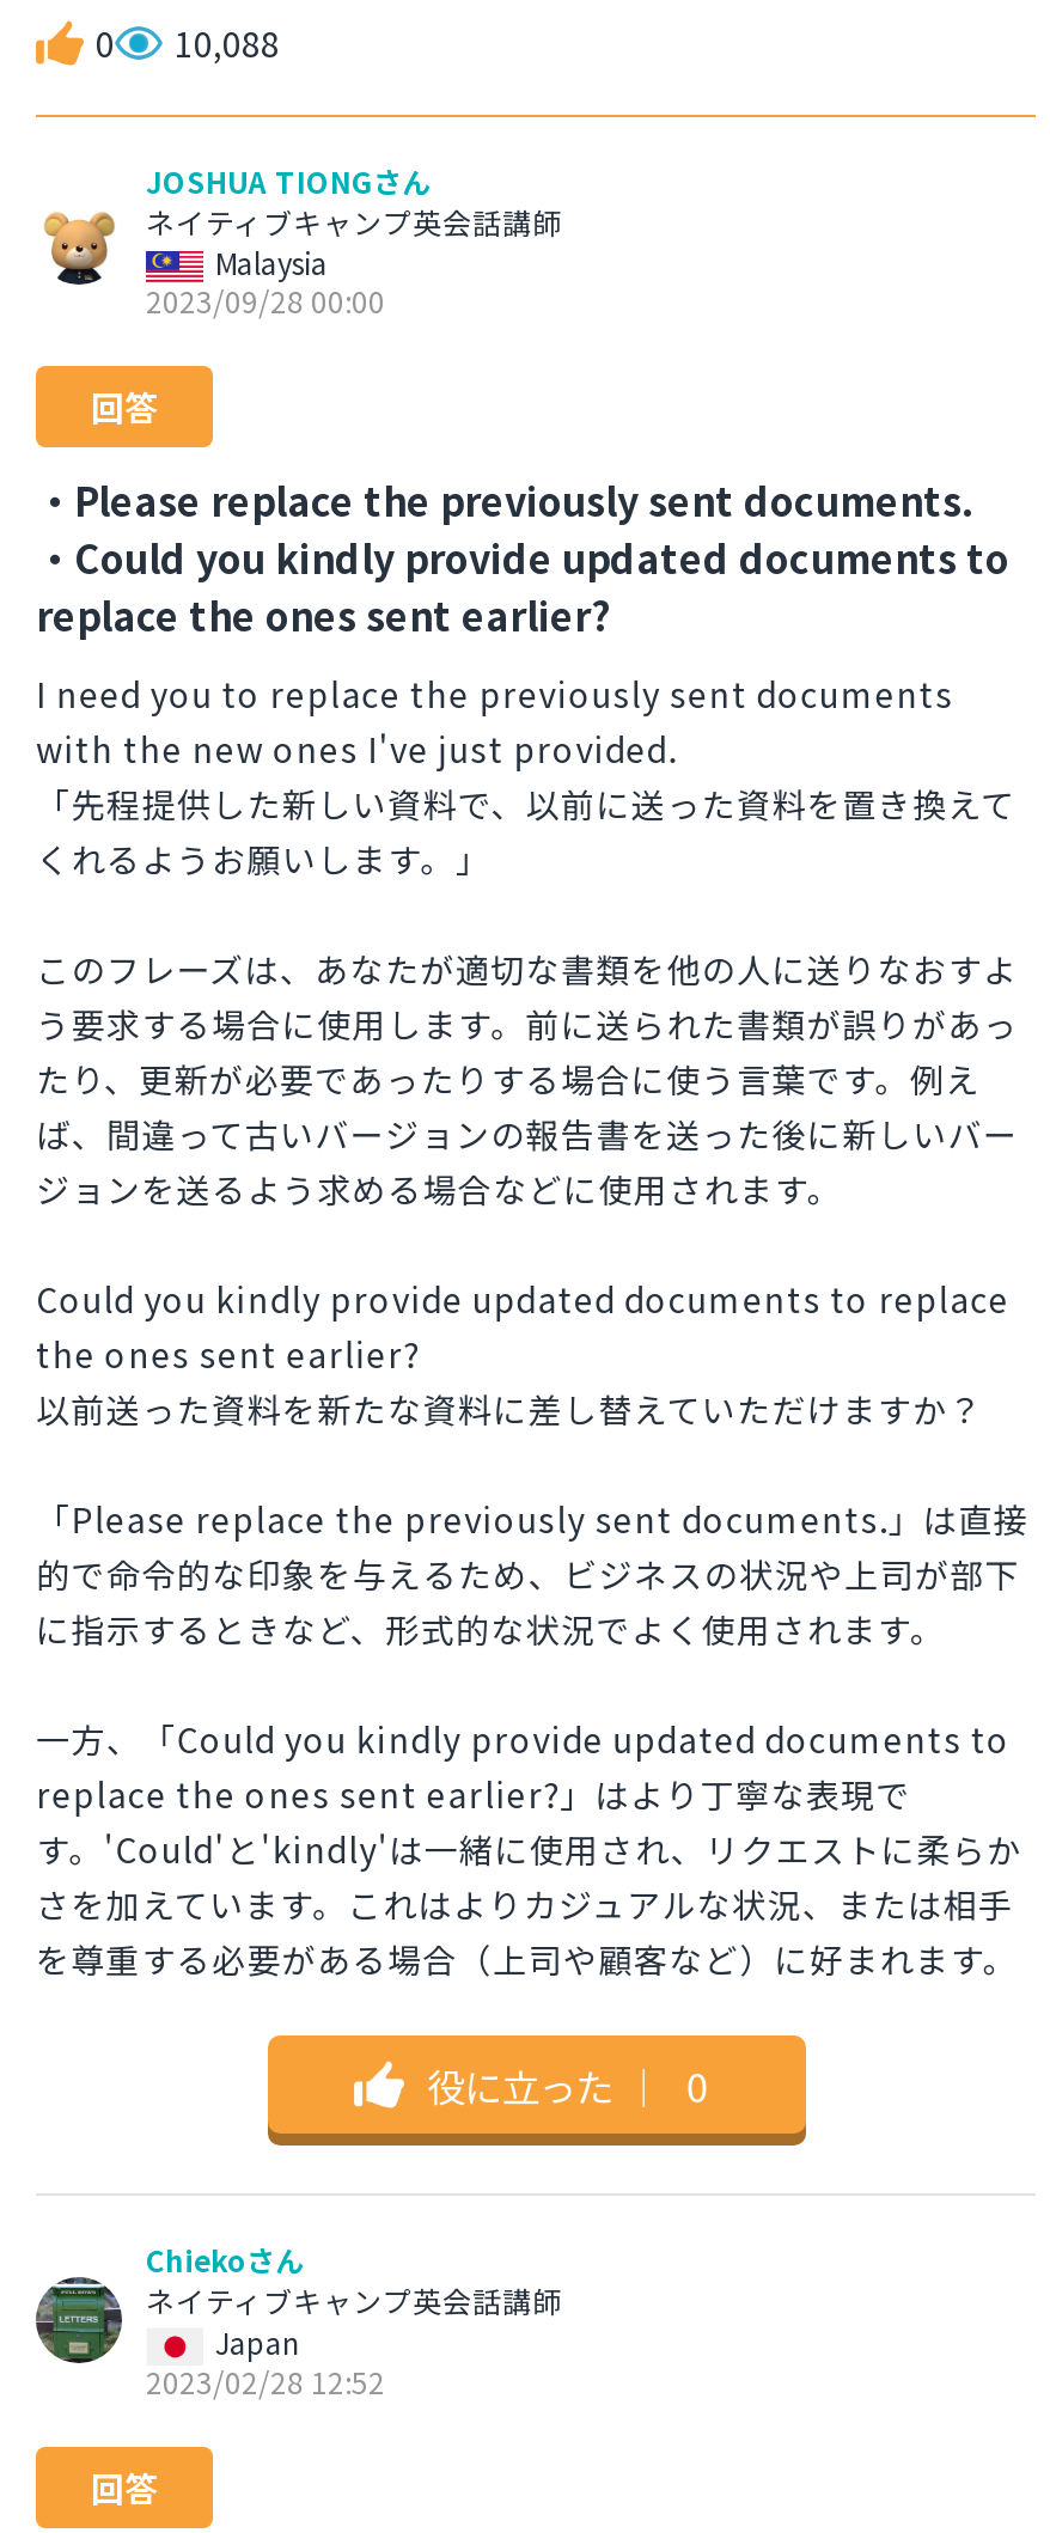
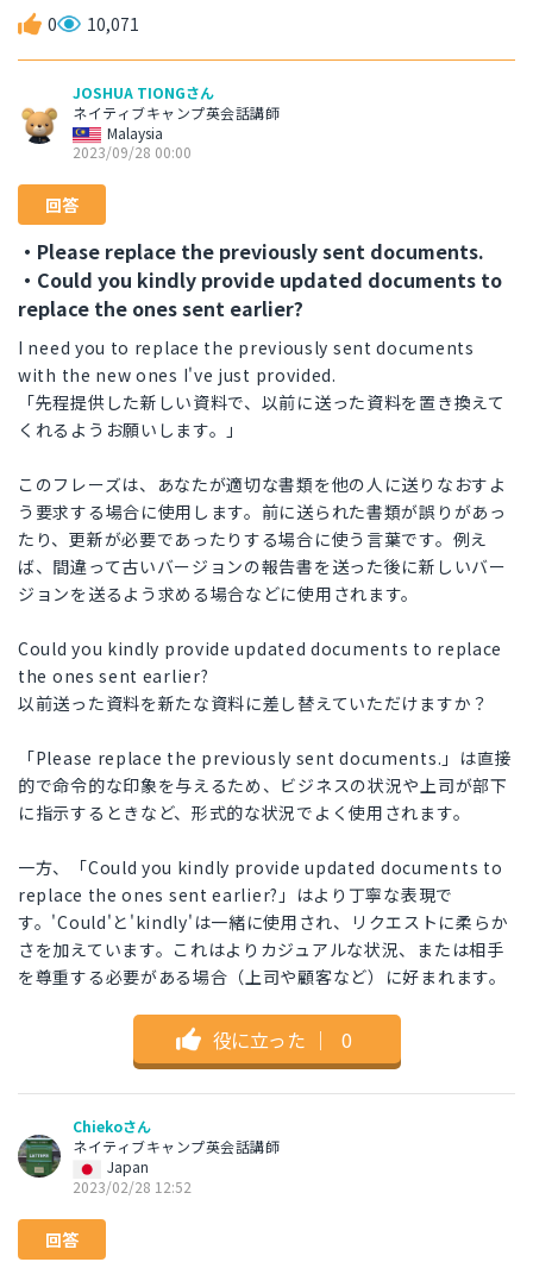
[96,20,280,68] 0 10,088 -> [48,12,139,36] 0 10,071

